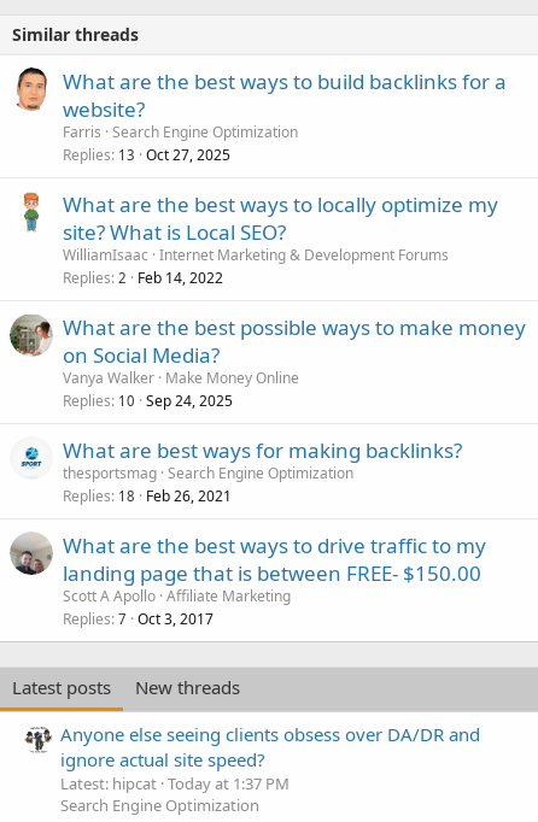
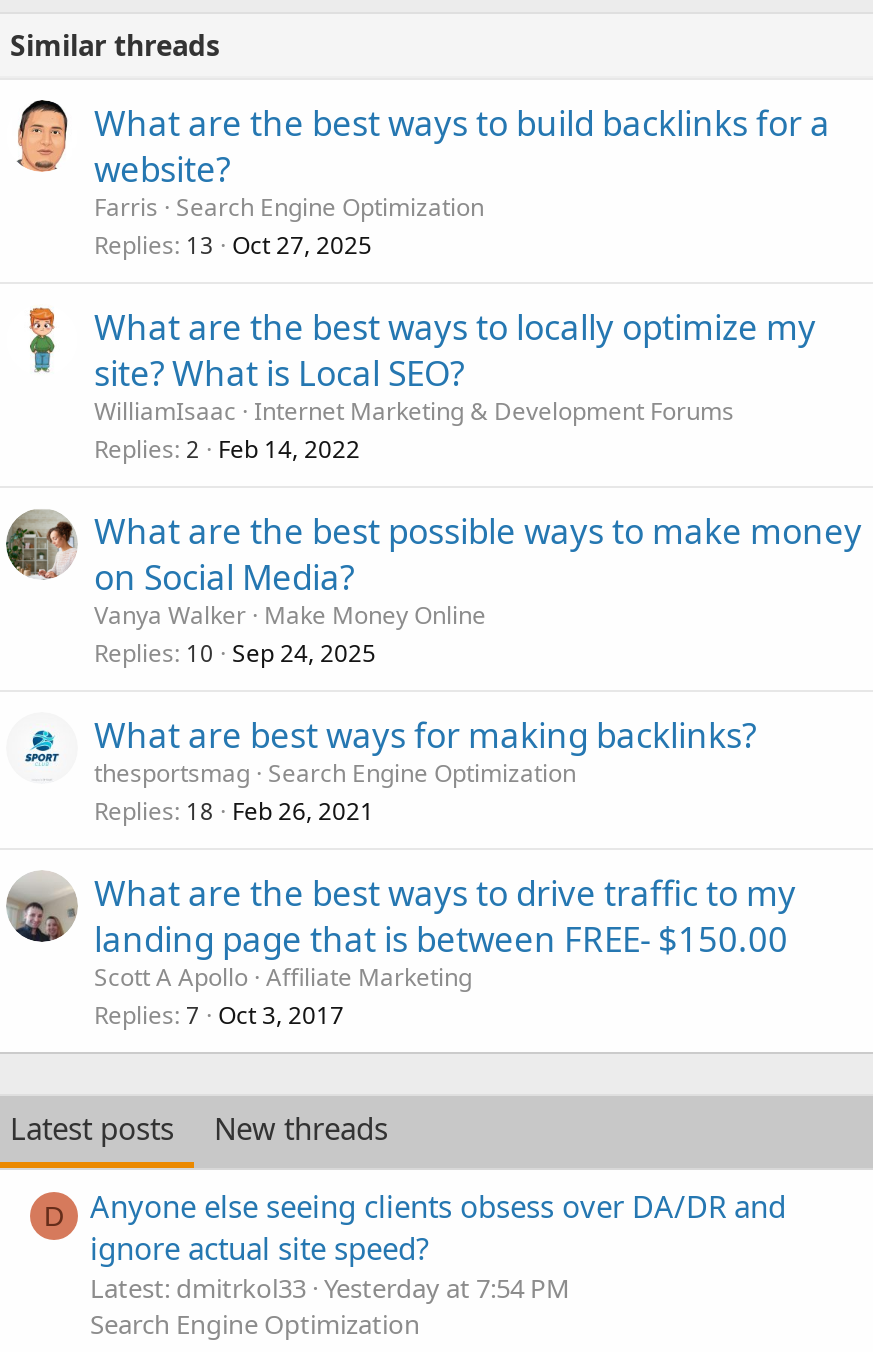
none -> [44,1199,64,1231] D
[60,772,290,794] Latest: hipcat Today at 1:37 PM -> [90,1270,570,1306] Latest: dmitrkol33 Yesterday at 7:54 PM

